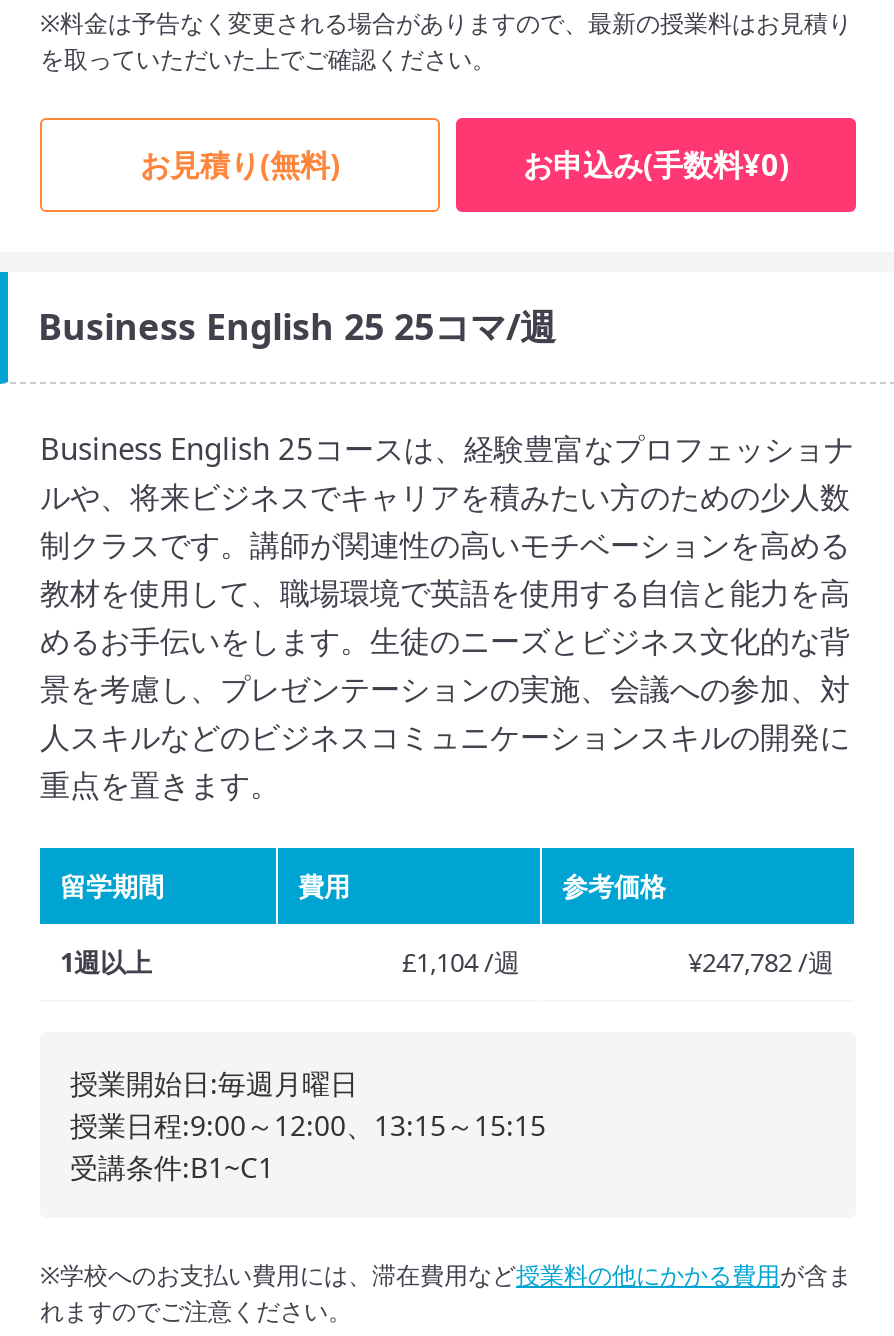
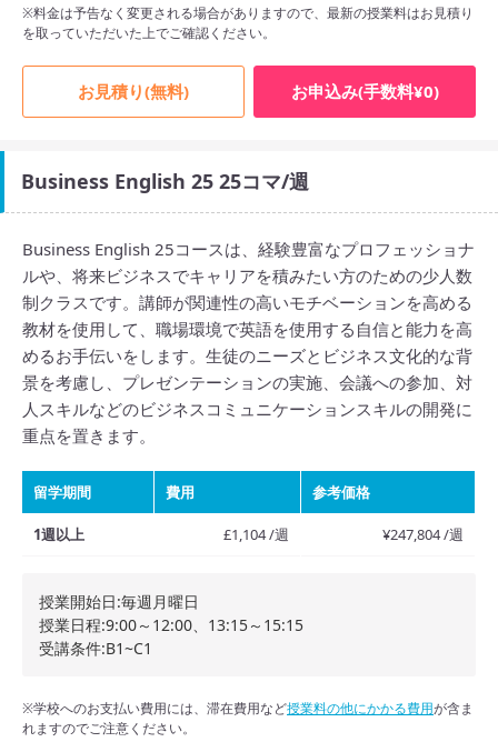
[688,944,834,980] ¥247,782 /週 -> [382,525,464,545] ¥247,804 /週

